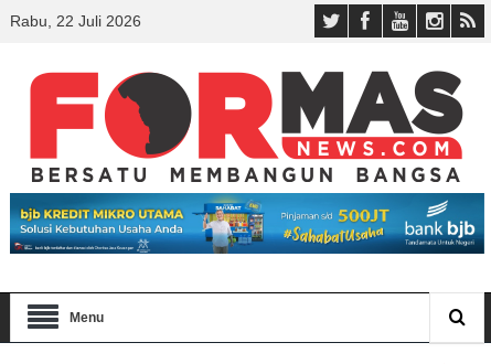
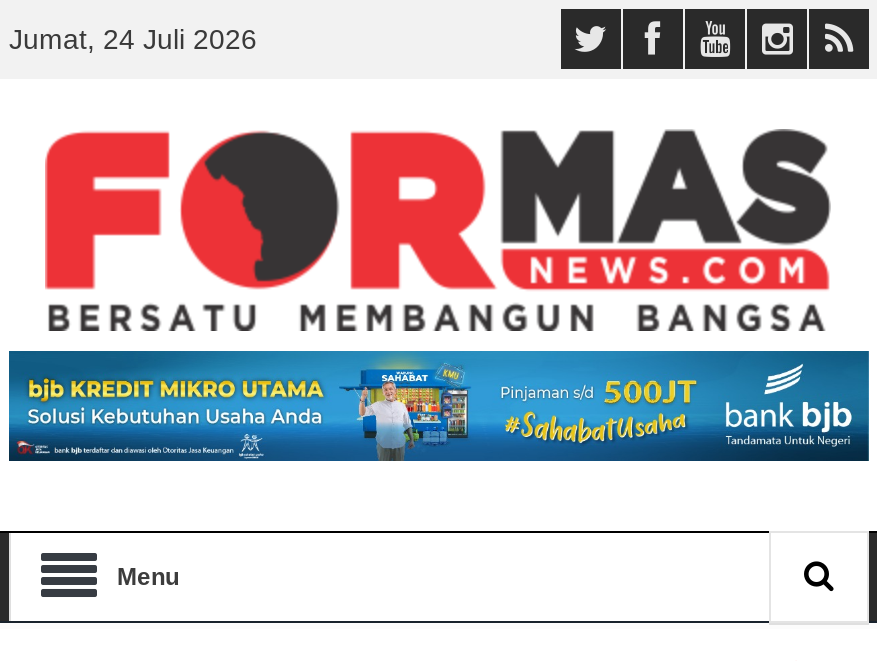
[10,12,141,30] Rabu, 22 Juli 2026 -> [9,23,257,55] Jumat, 24 Juli 2026

